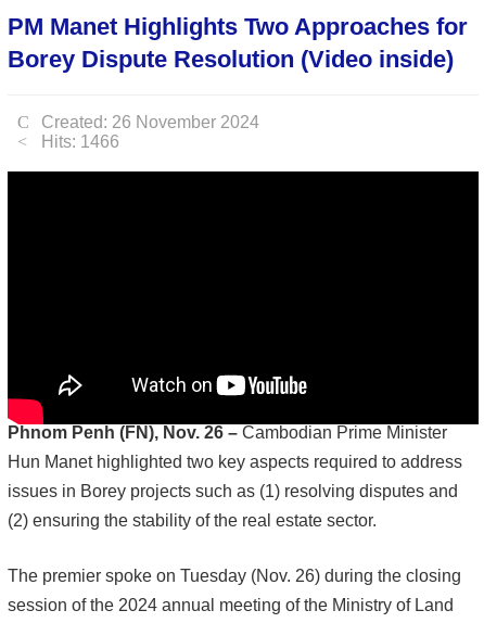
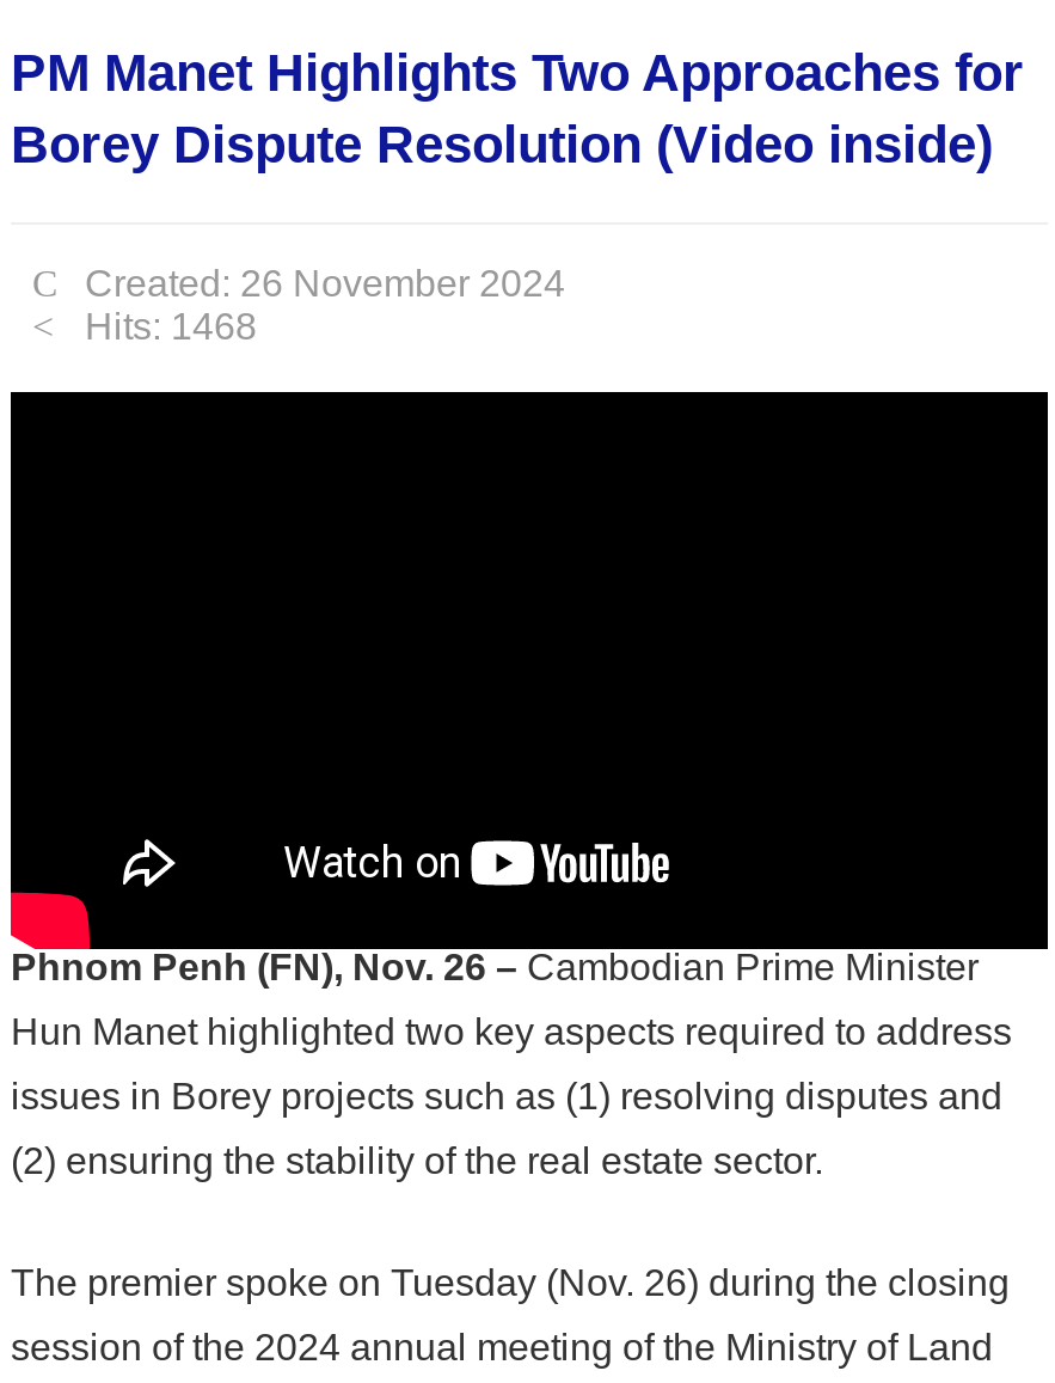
[41,132,119,151] Hits: 1466 -> [85,306,257,347] Hits: 1468

